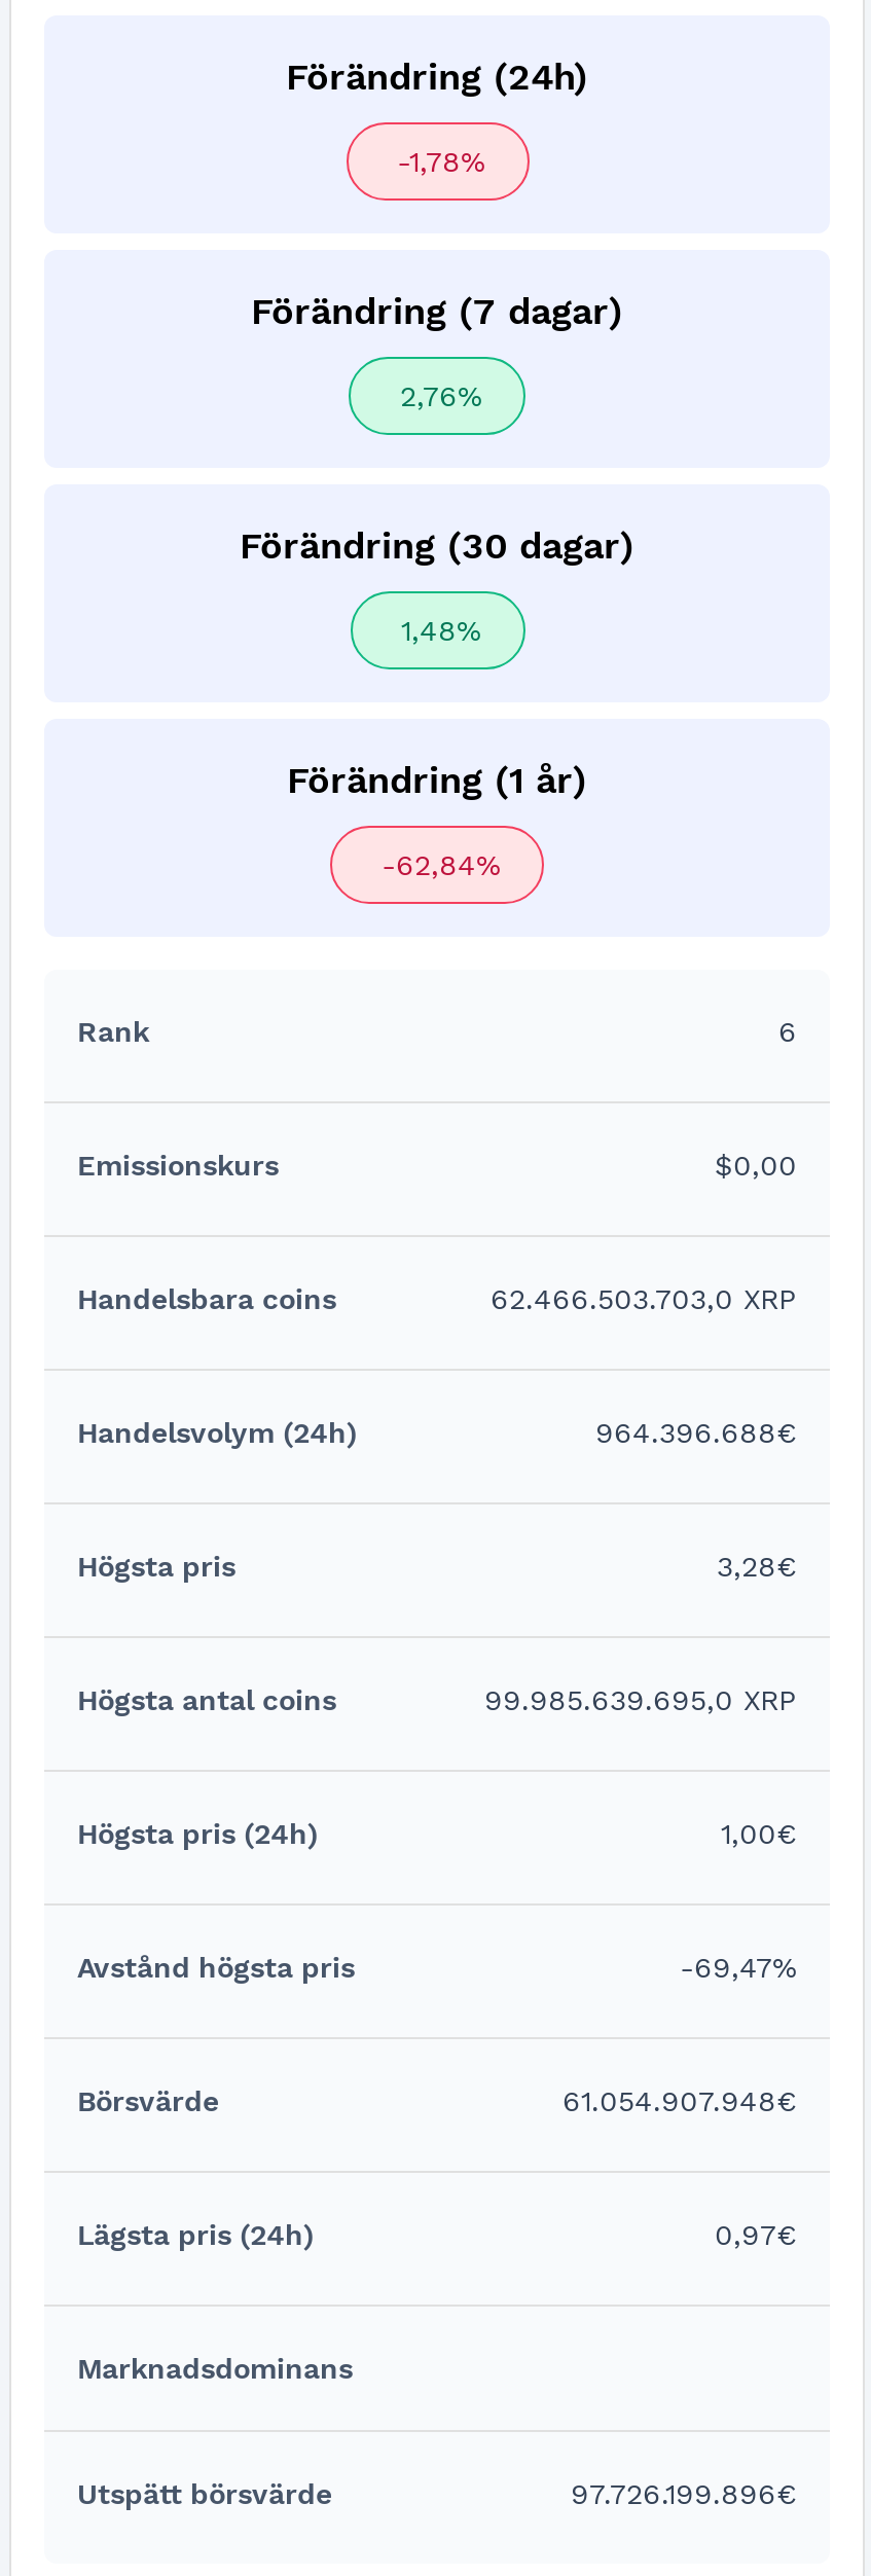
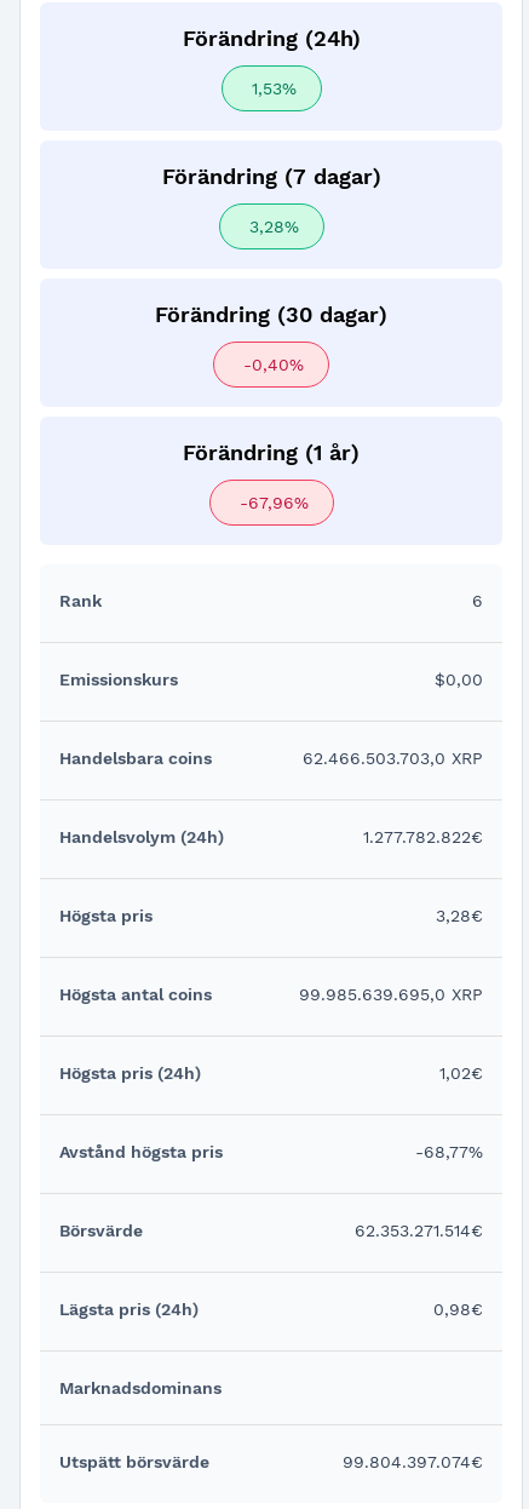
[397,145,485,178] -1,78% -> [251,79,296,98] 1,53%
[400,379,482,412] 2,76% -> [249,217,298,236] 3,28%
[401,614,481,647] 1,48% -> [243,355,304,374] -0,40%
[382,848,501,881] -62,84% -> [239,493,308,512] -67,96%
[595,1416,797,1449] 964.396.688€ -> [363,827,483,847] 1.277.782.822€
[721,1817,797,1850] 1,00€ -> [439,1063,483,1083] 1,02€
[680,1951,797,1984] -69,47% -> [415,1142,483,1161] -68,77%
[562,2084,797,2117] 61.054.907.948€ -> [355,1221,483,1240] 62.353.271.514€
[715,2218,797,2251] 0,97€ -> [433,1299,483,1319] 0,98€
[571,2477,797,2510] 97.726.199.896€ -> [343,1452,483,1471] 99.804.397.074€

